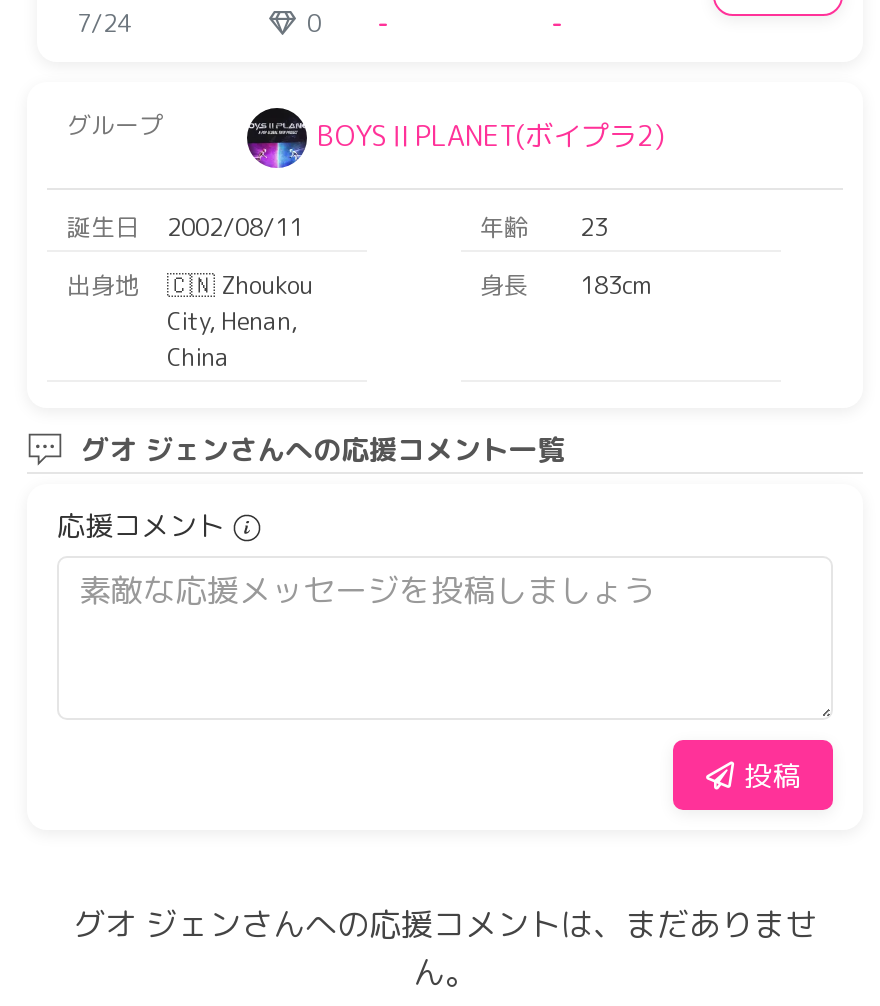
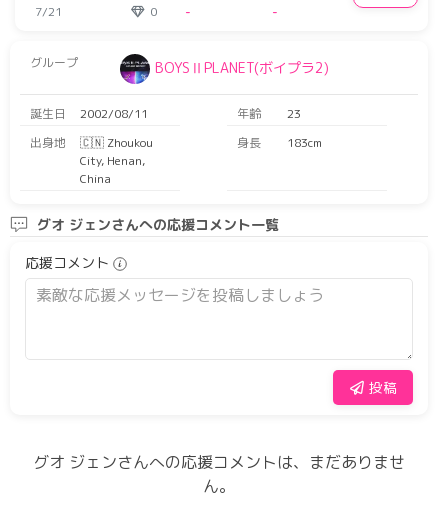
[77,6,131,40] 7/24 -> [35,3,62,20] 7/21

